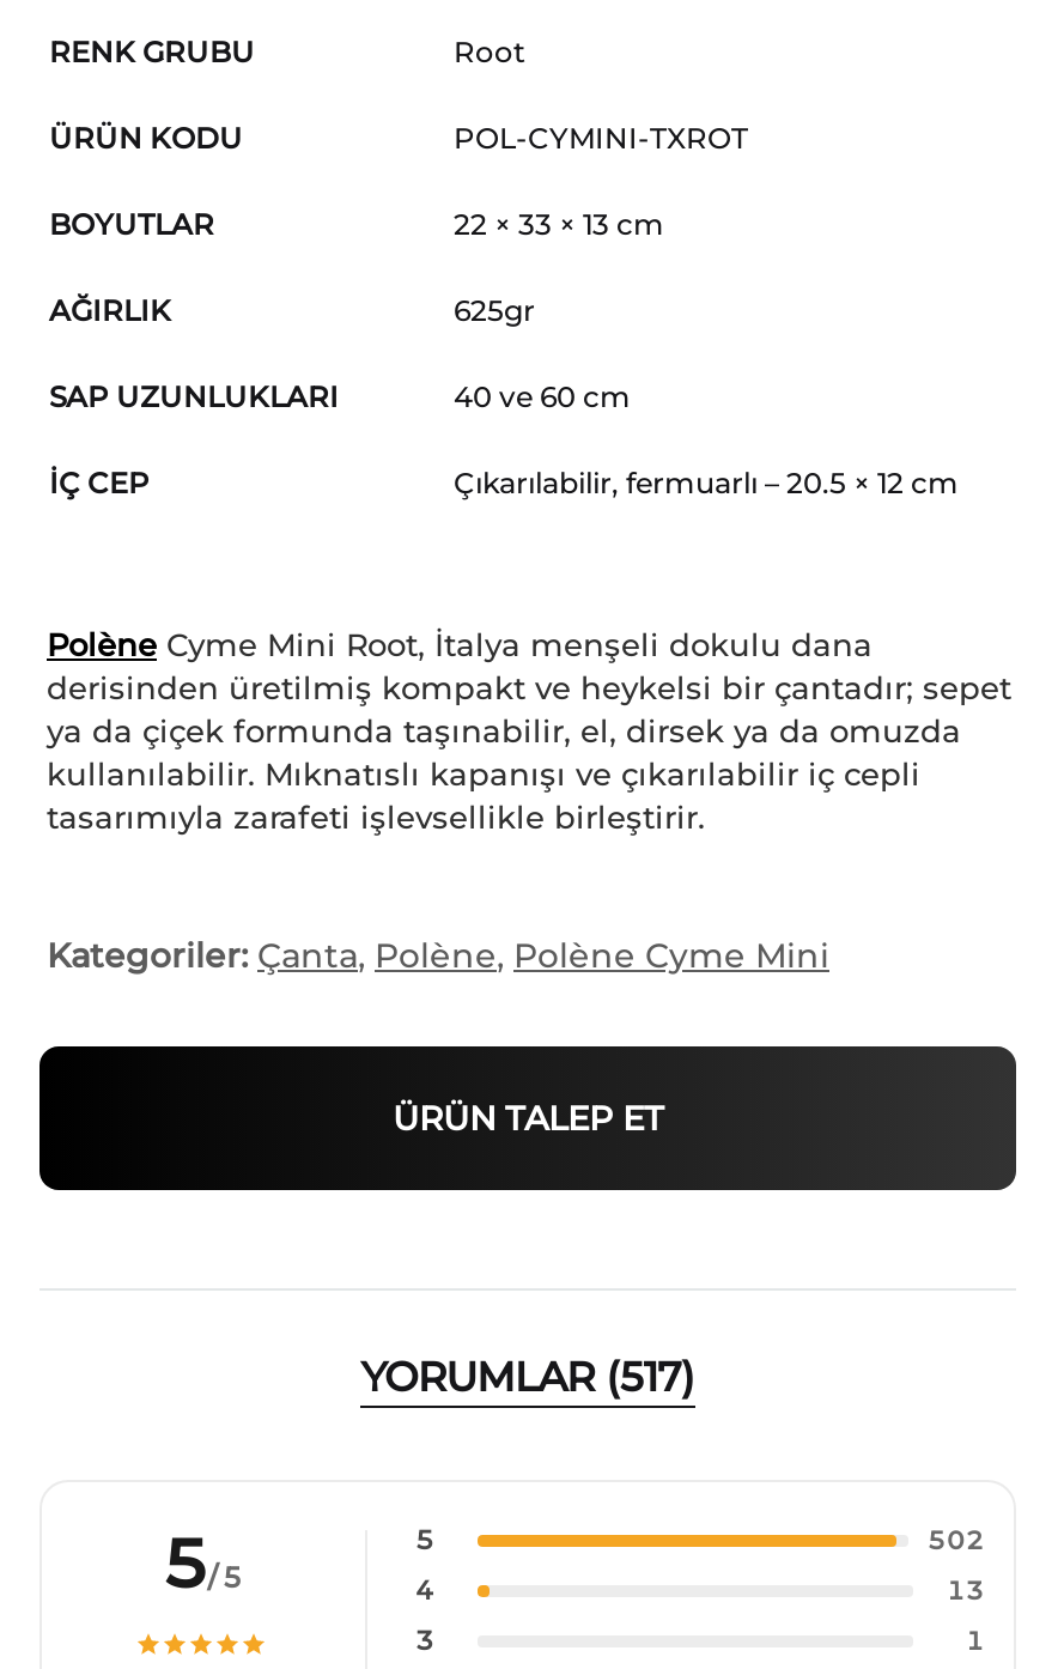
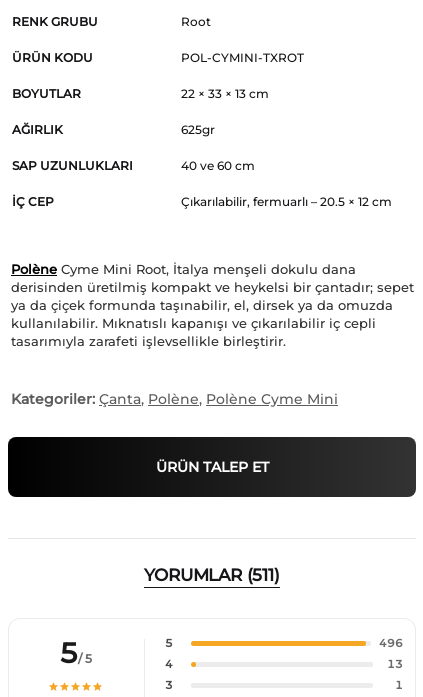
[361,1352,695,1400] YORUMLAR (517) -> [144,565,280,585] YORUMLAR (511)
[928,1525,985,1556] 502 -> [379,637,403,650] 496

